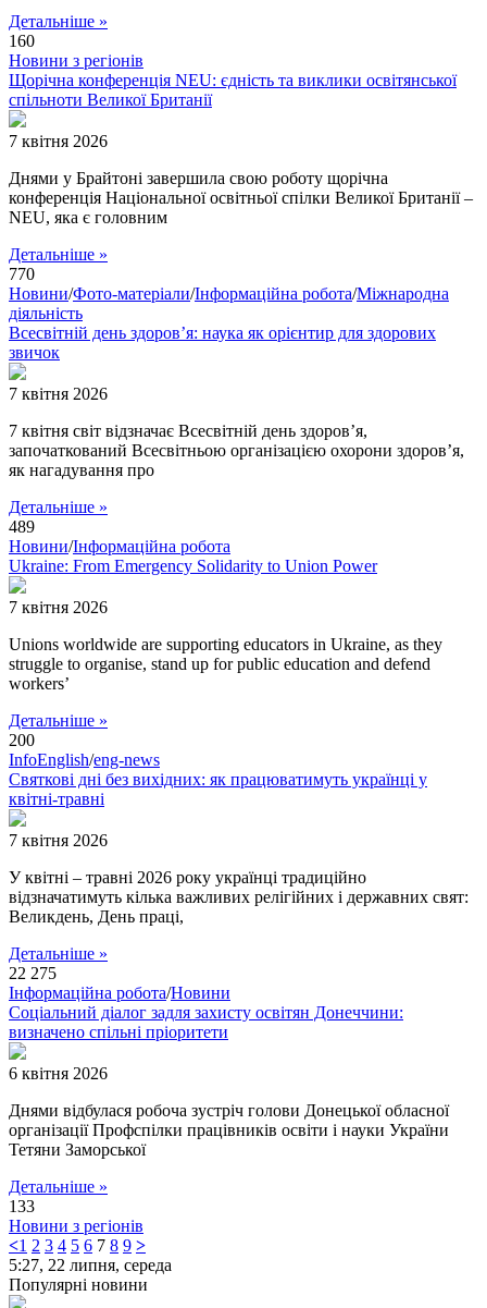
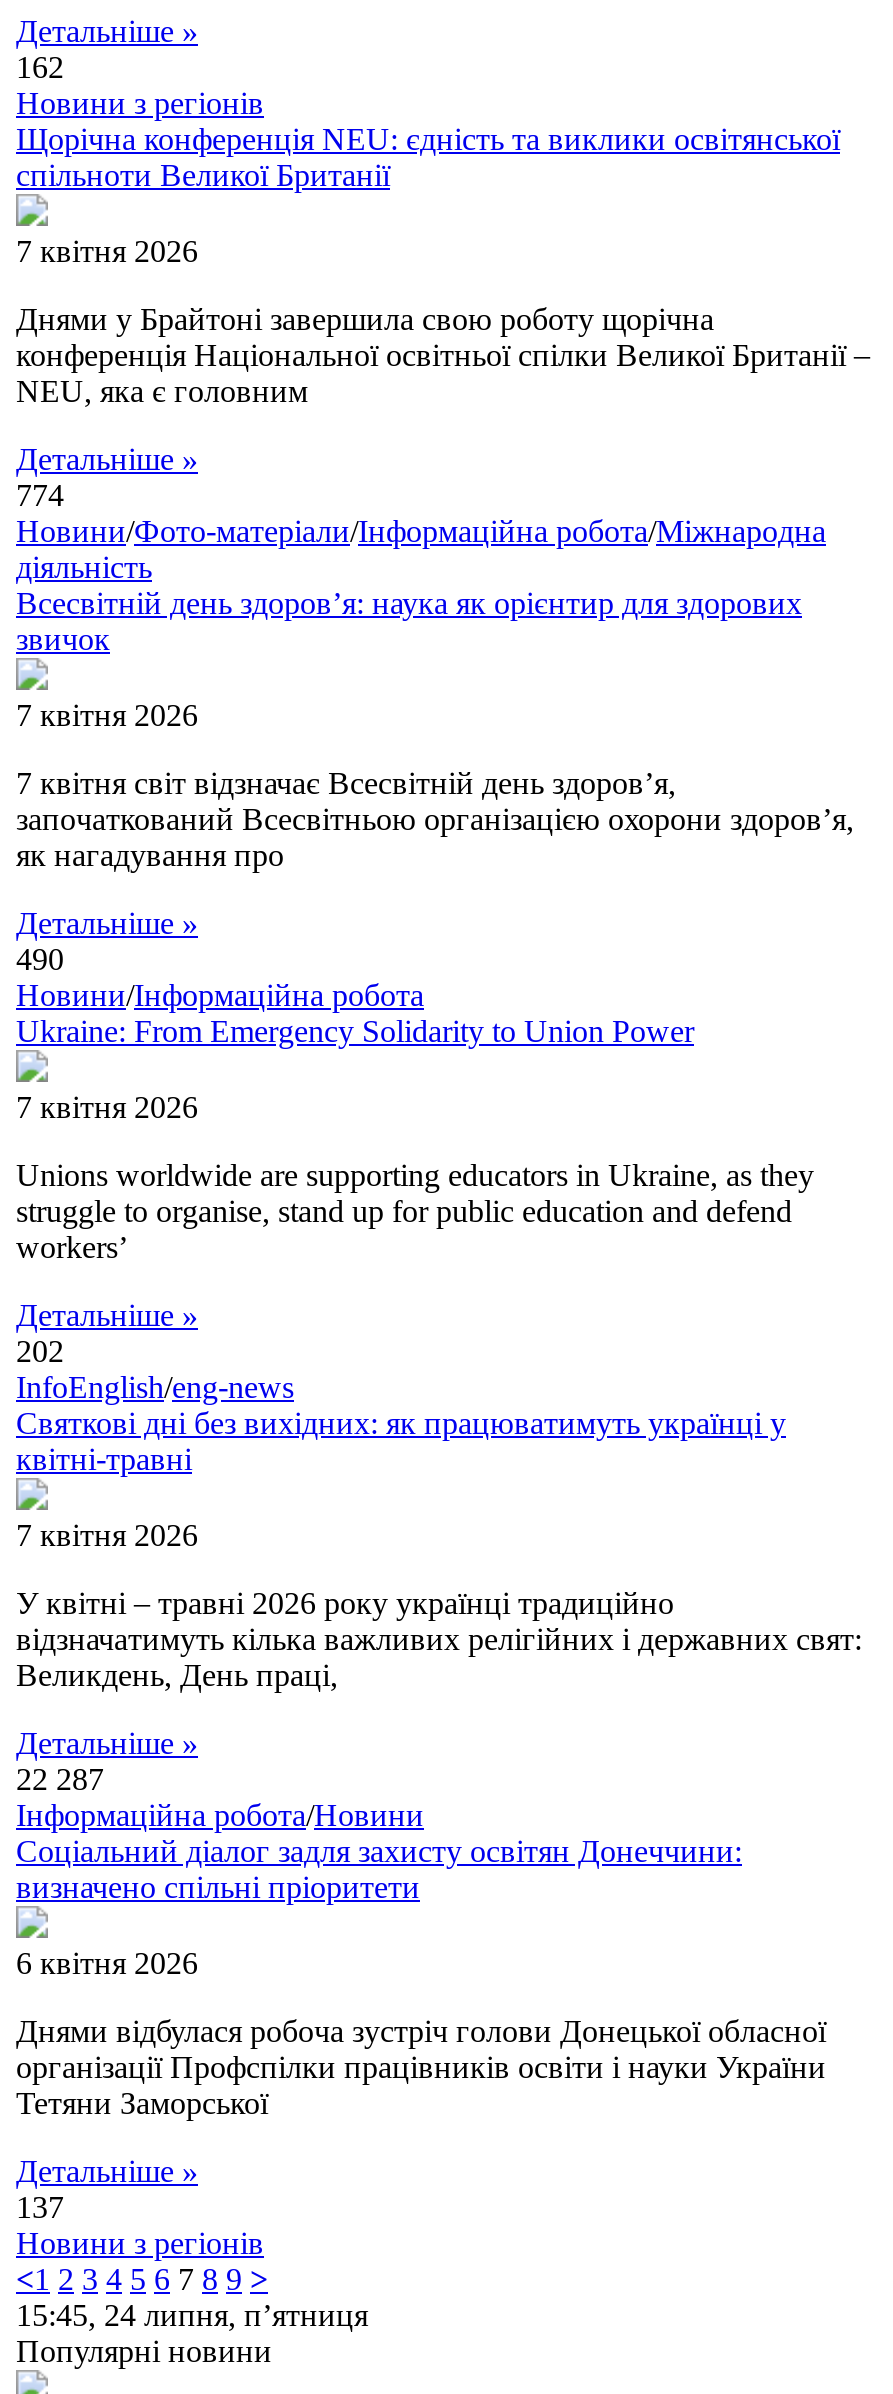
[9,32,35,50] 160 -> [16,50,64,84] 162
[9,265,35,283] 770 -> [16,478,64,512] 774
[9,517,35,536] 489 -> [16,942,64,976] 490
[9,731,35,749] 200 -> [16,1334,64,1368] 202
[9,964,57,982] 22 275 -> [16,1762,104,1796] 22 287
[9,1197,35,1215] 133 -> [16,2190,64,2224] 137
[9,1256,172,1274] 5:27, 22 липня, середа -> [16,2298,368,2332] 15:45, 24 липня, п’ятниця

